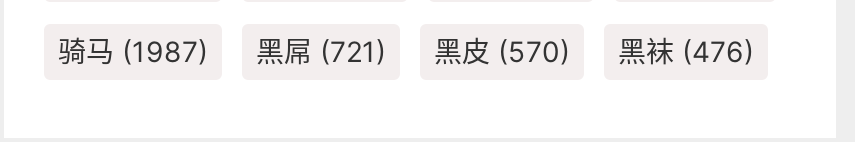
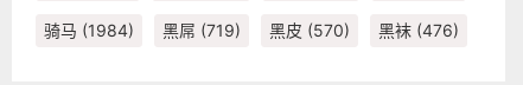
[58,35,208,69] 骑马(1987) -> [44,20,134,40] 骑马(1984)
[256,35,386,69] 黑屌(721) -> [162,20,241,40] 黑屌(719)

